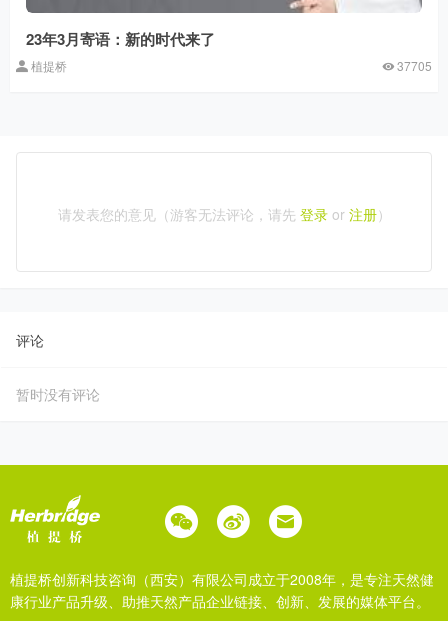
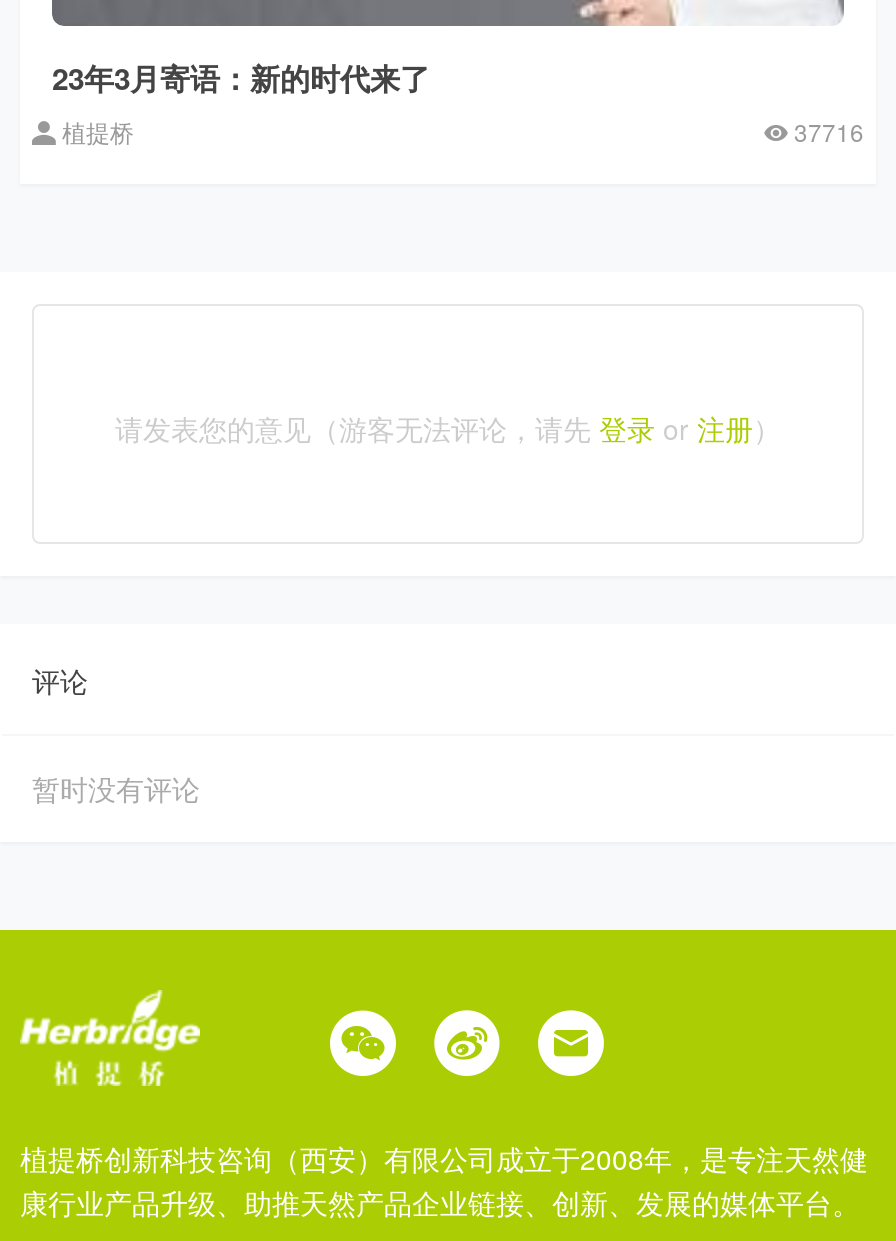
[394,57,432,74] 37705 -> [788,114,864,148] 37716

